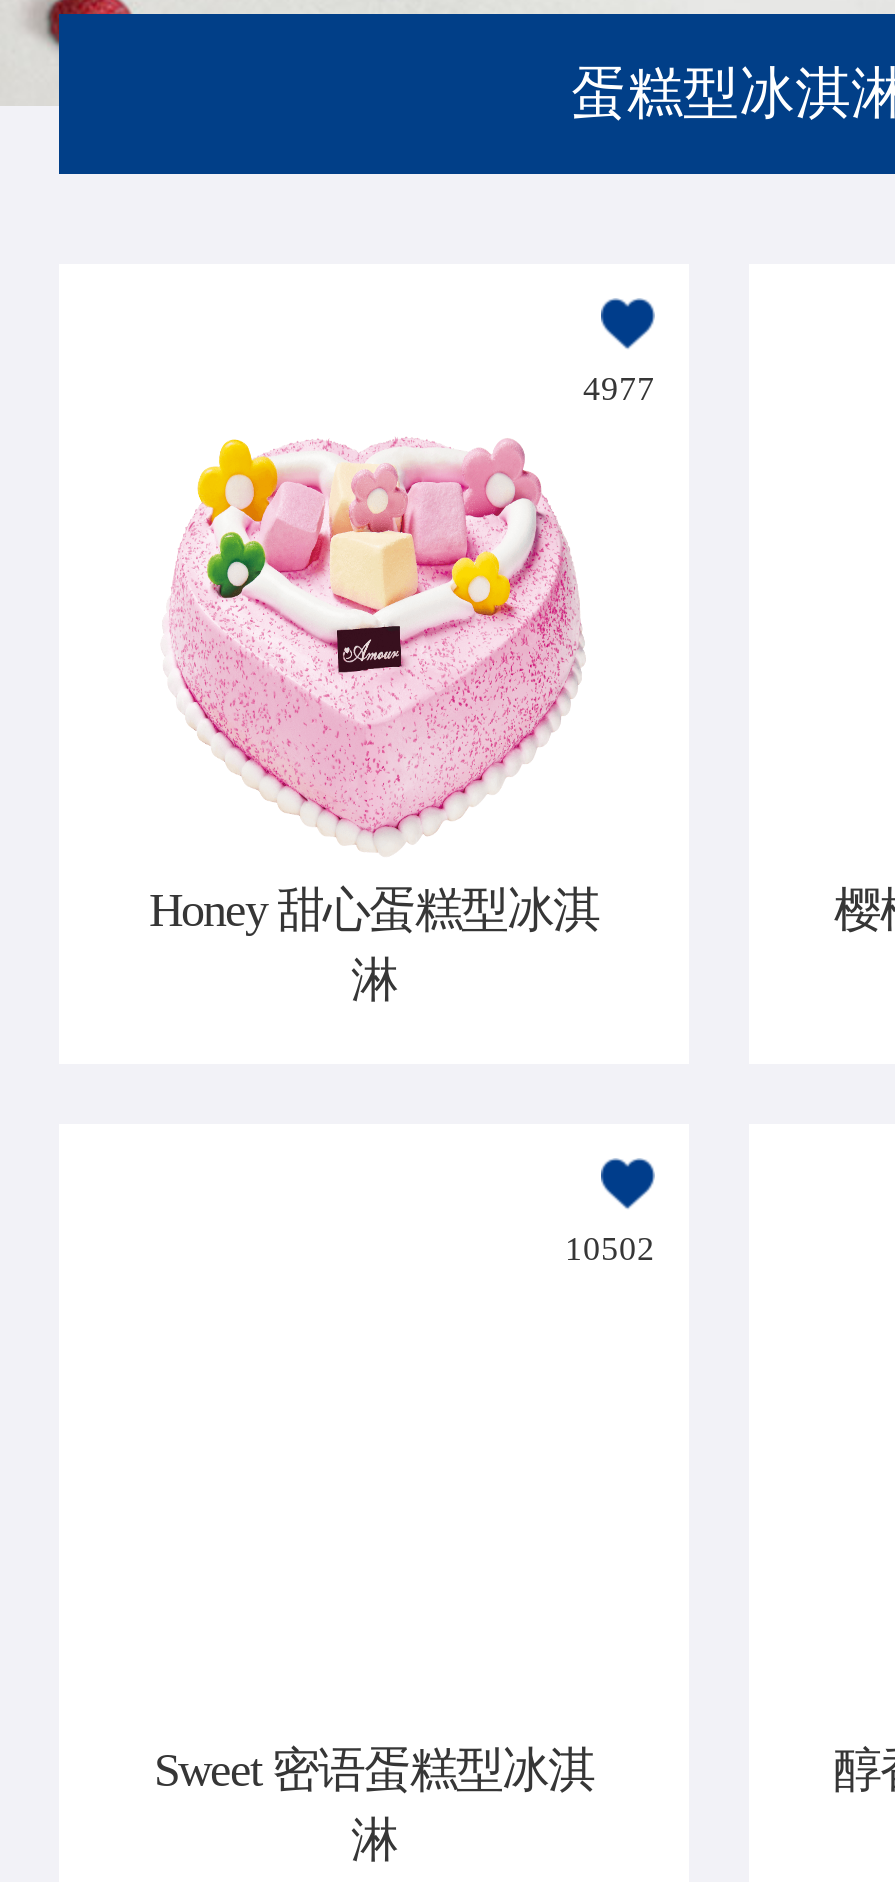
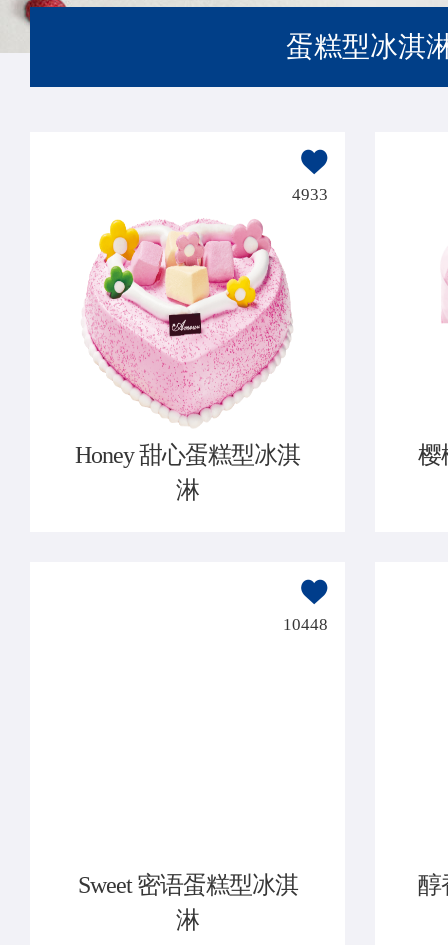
[583,370,655,408] 4977 -> [292,185,328,204] 4933
[565,1230,655,1268] 10502 -> [283,615,328,634] 10448

